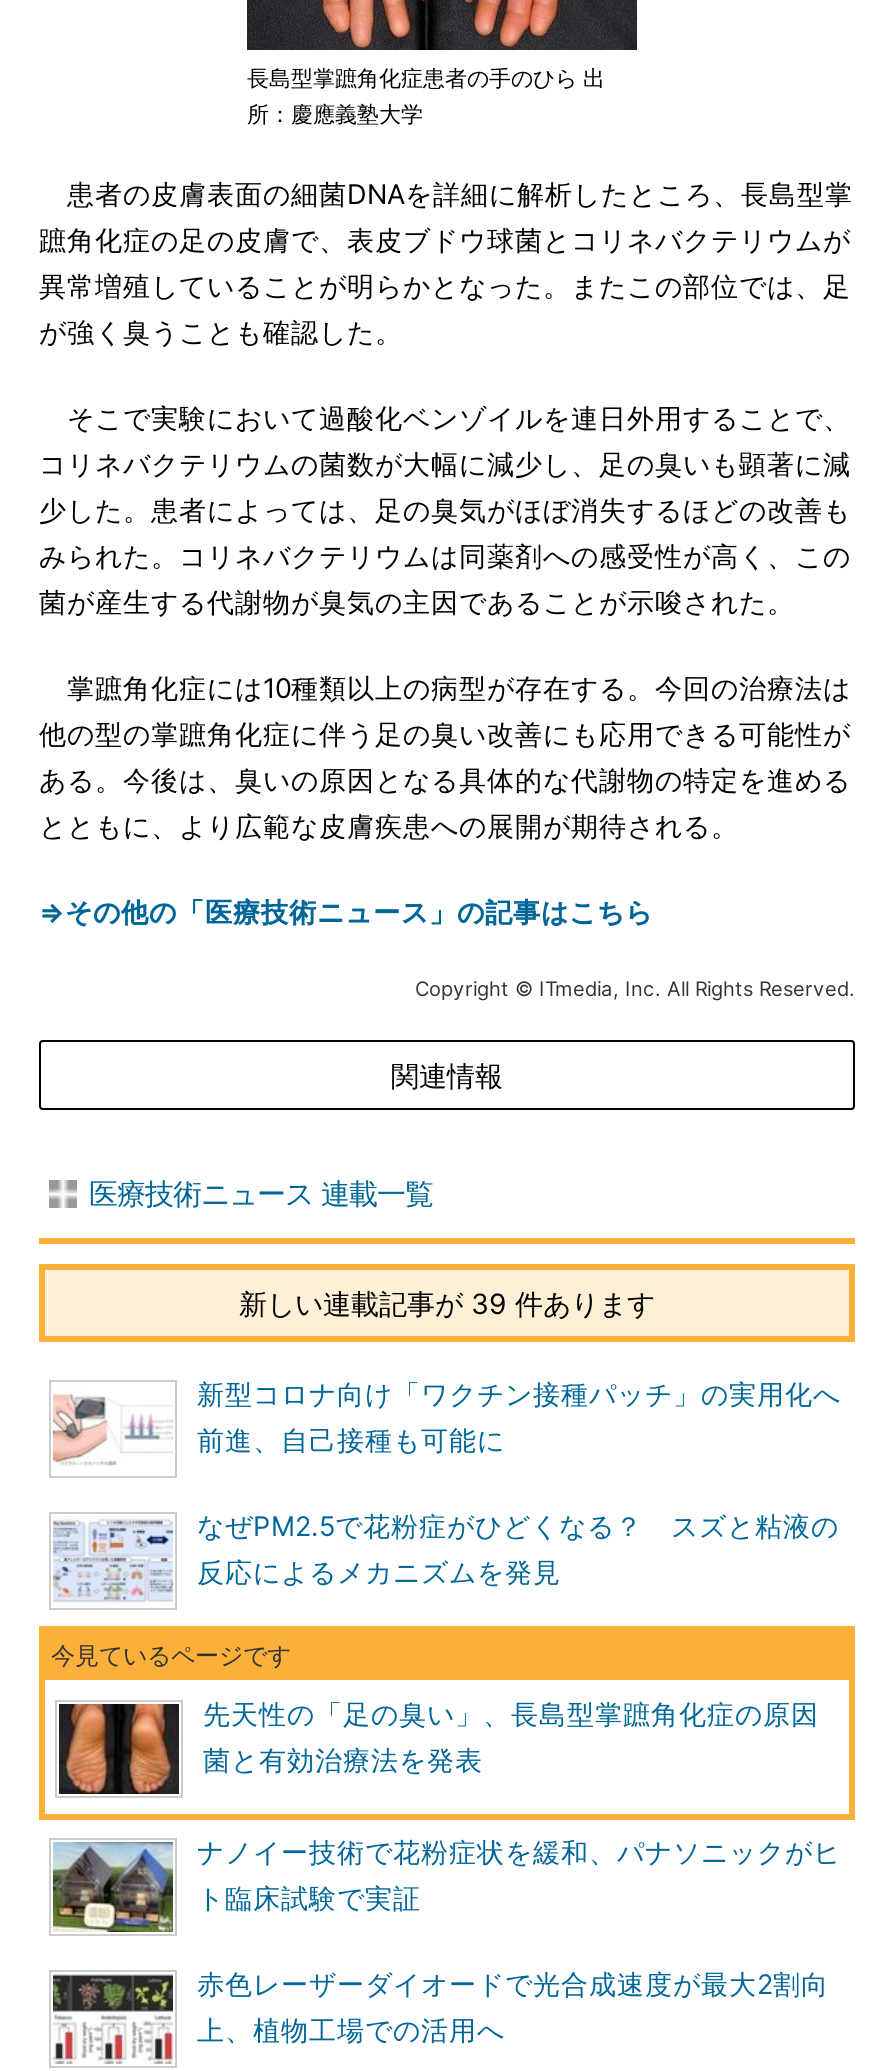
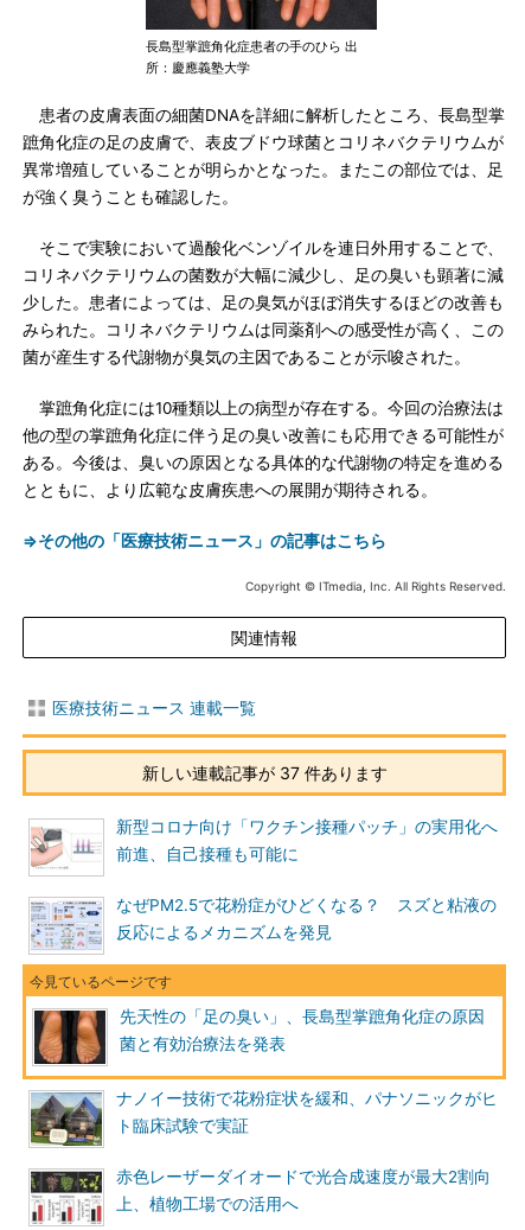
[239,1286,655,1320] 新しい連載記事が 39 件あります -> [142,763,387,783] 新しい連載記事が 37 件あります

